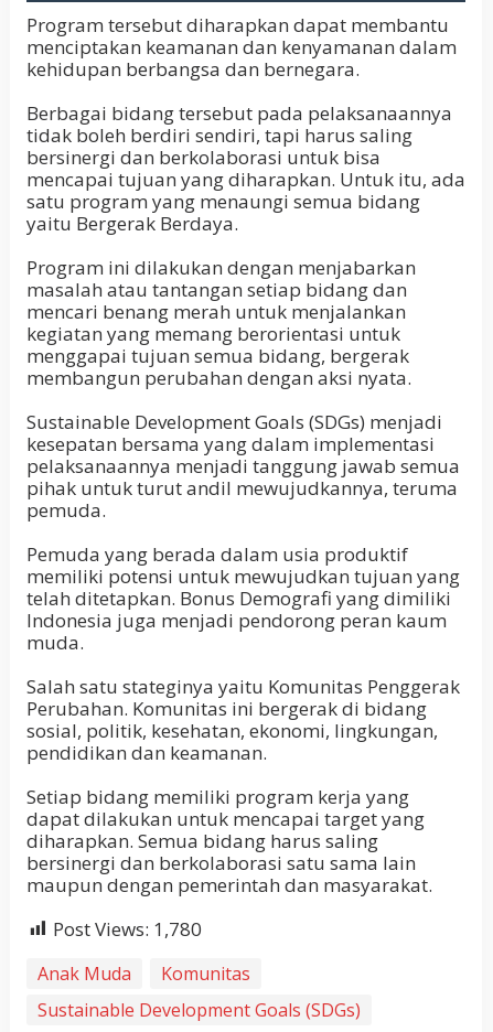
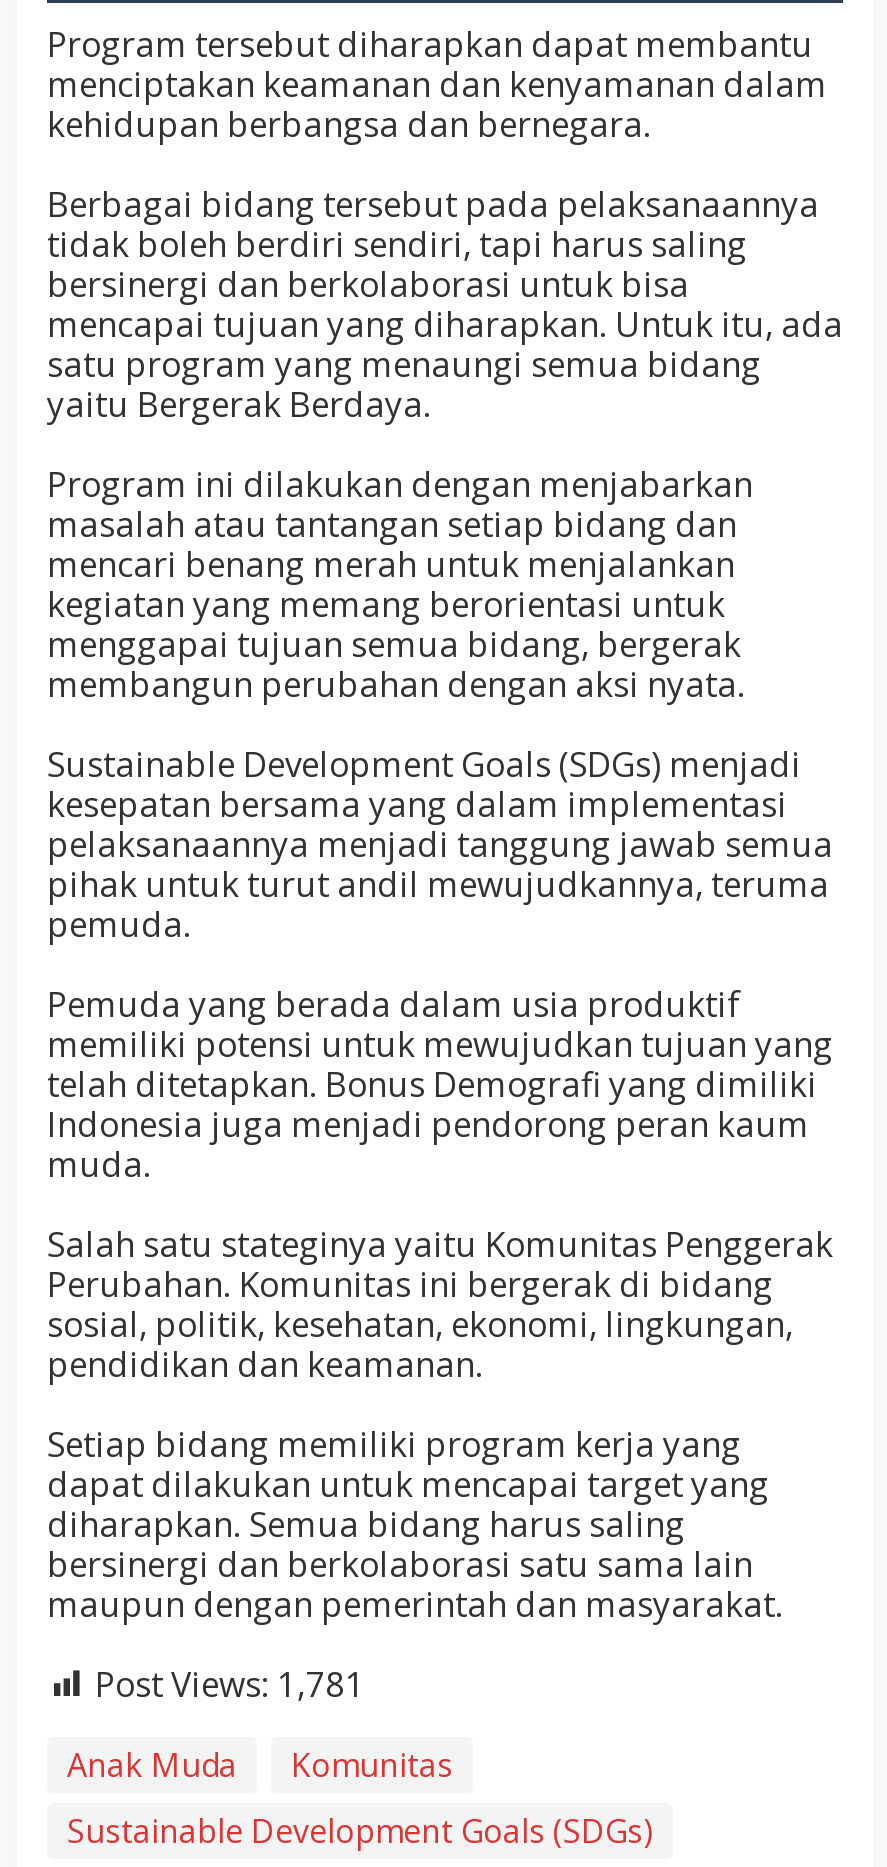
[53,916,202,942] Post Views: 1,780 -> [95,1661,365,1707] Post Views: 1,781

